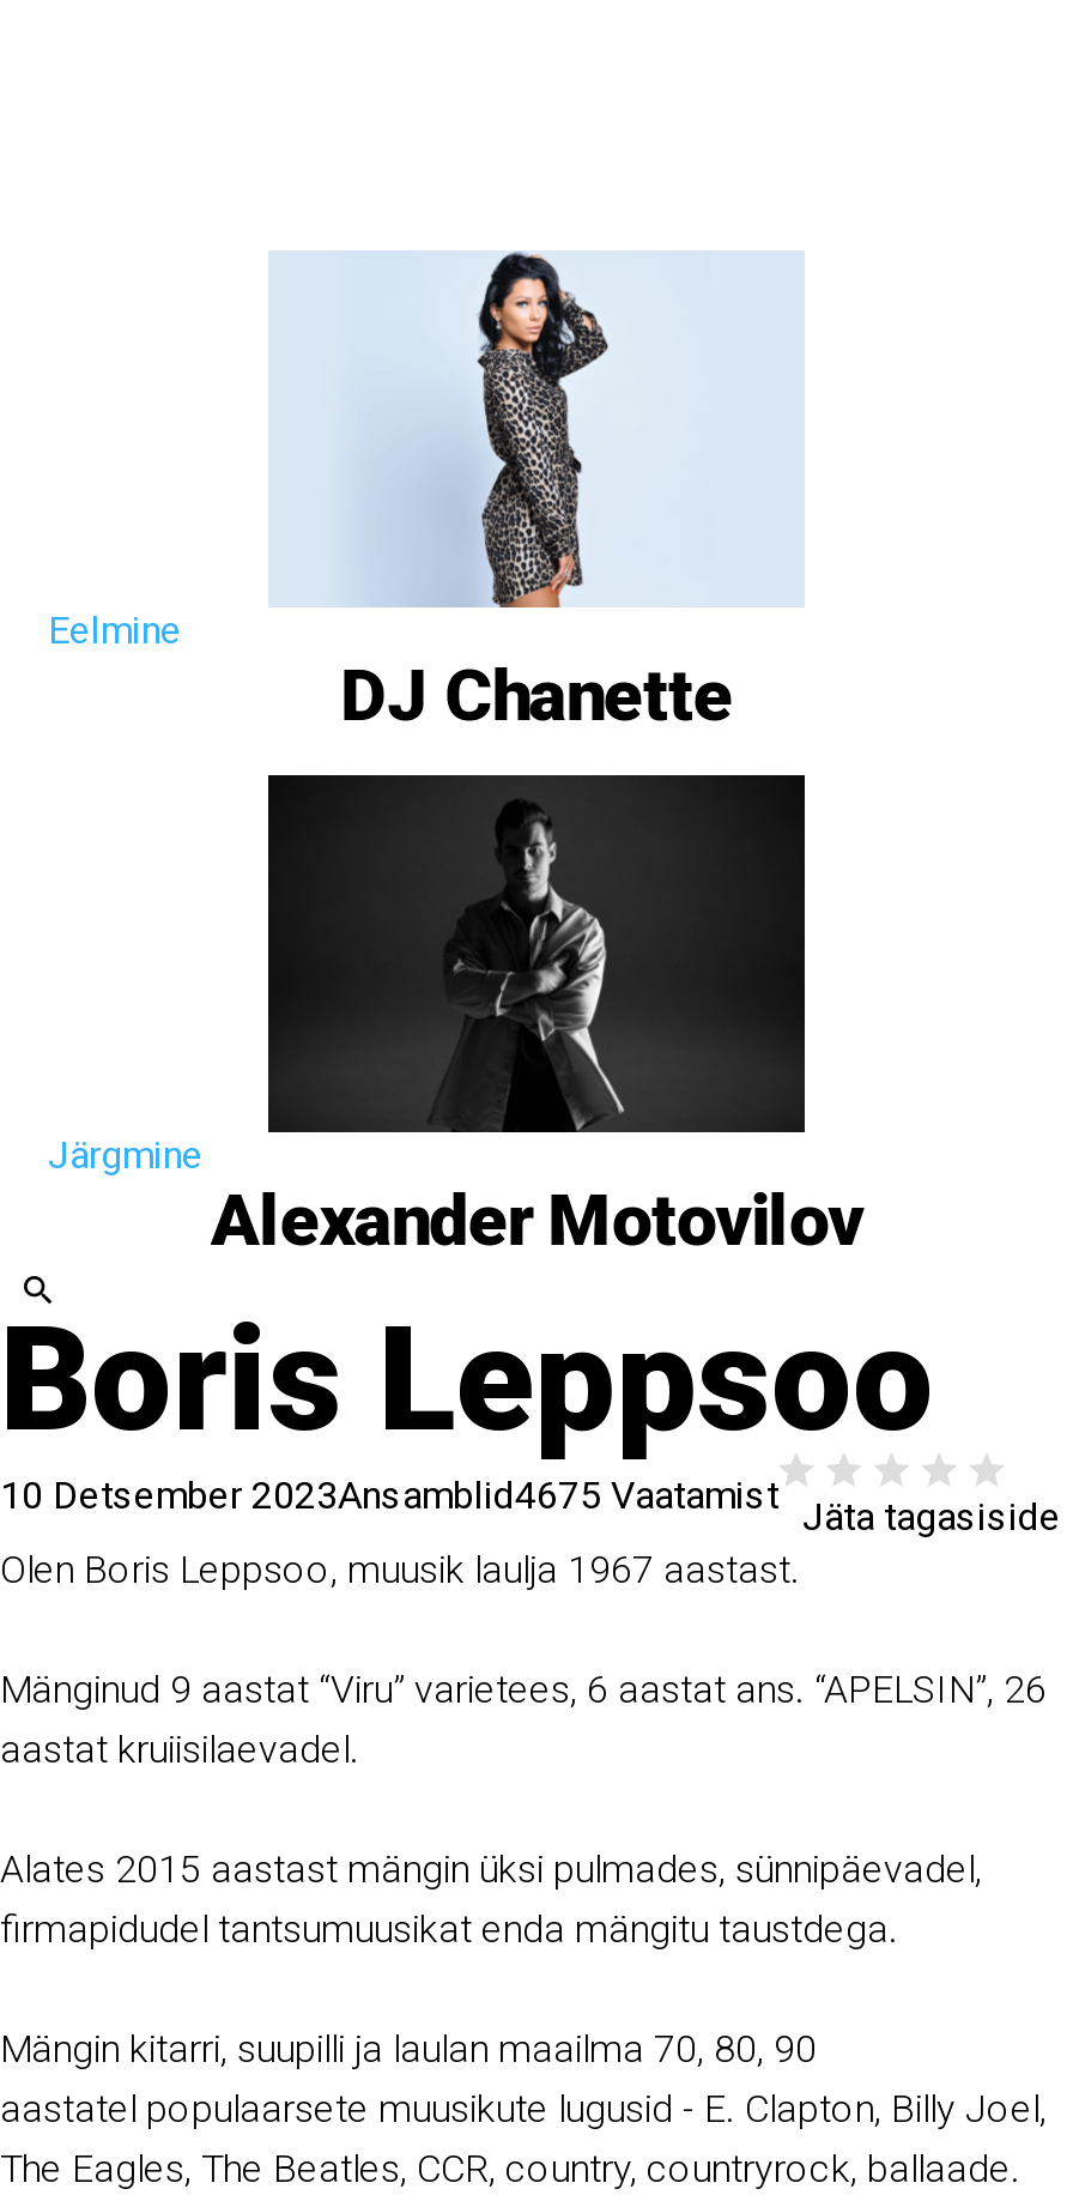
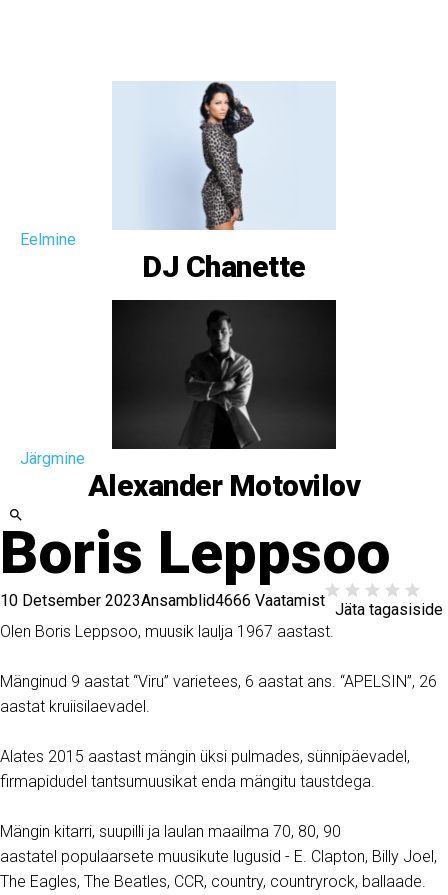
[0,1473,1061,1541] 10 Detsember 2023Ansamblid4675 Vaatamist Jäta tagasiside -> [0,591,443,619] 10 Detsember 2023Ansamblid4666 Vaatamist Jäta tagasiside

